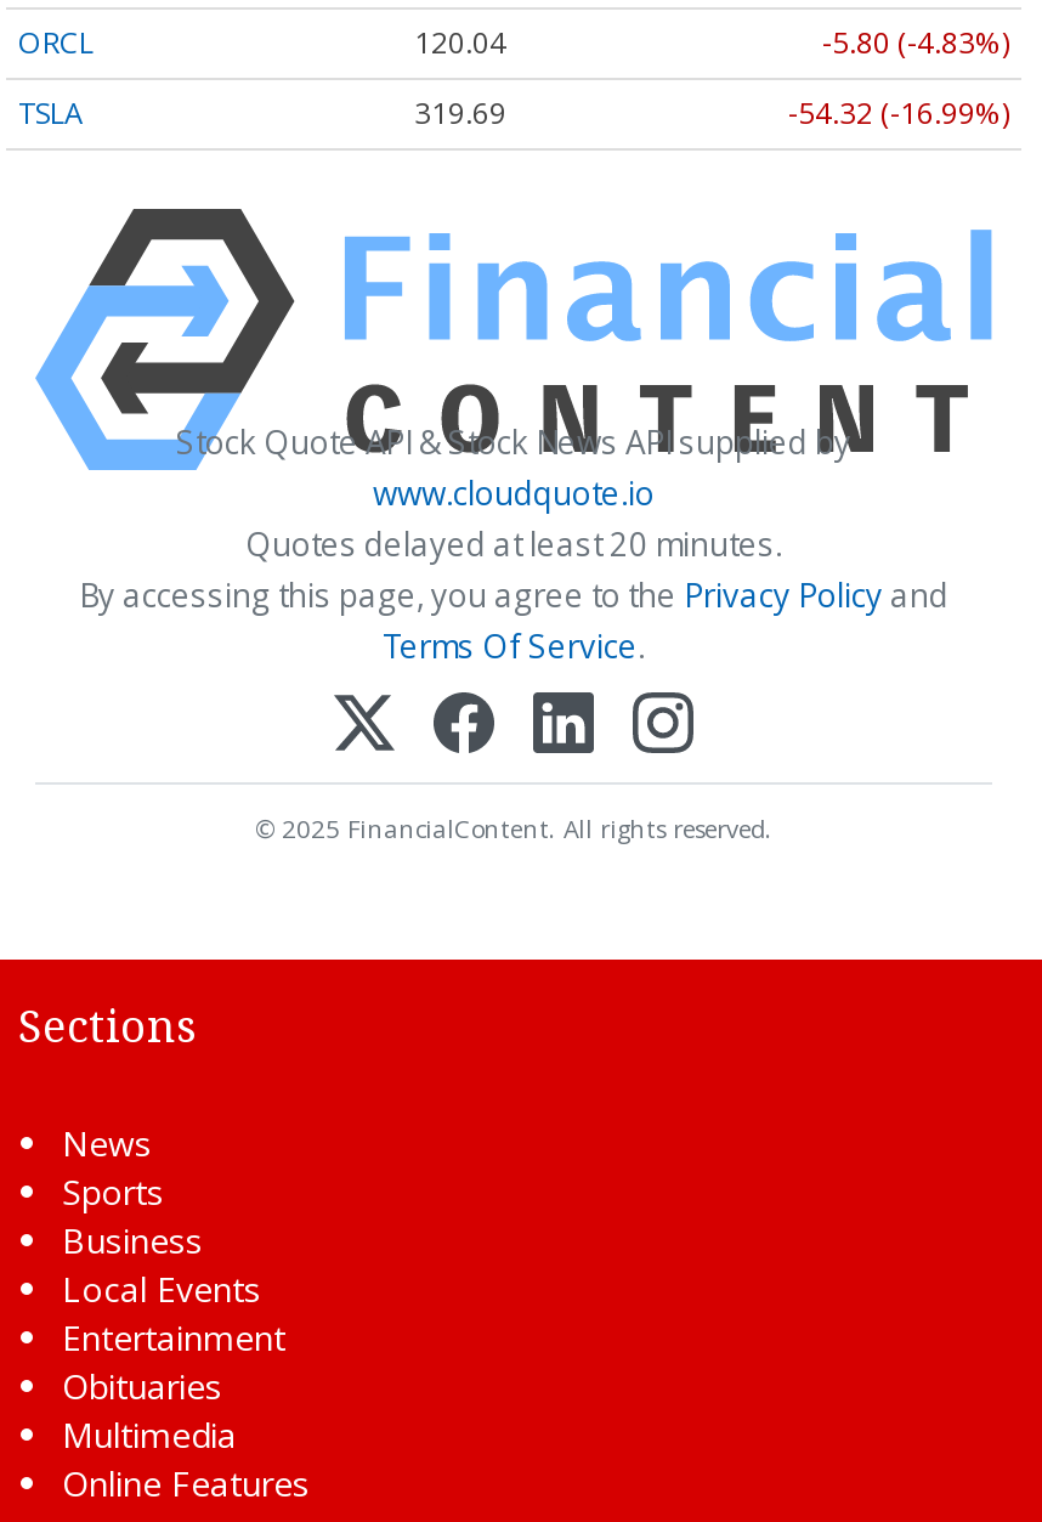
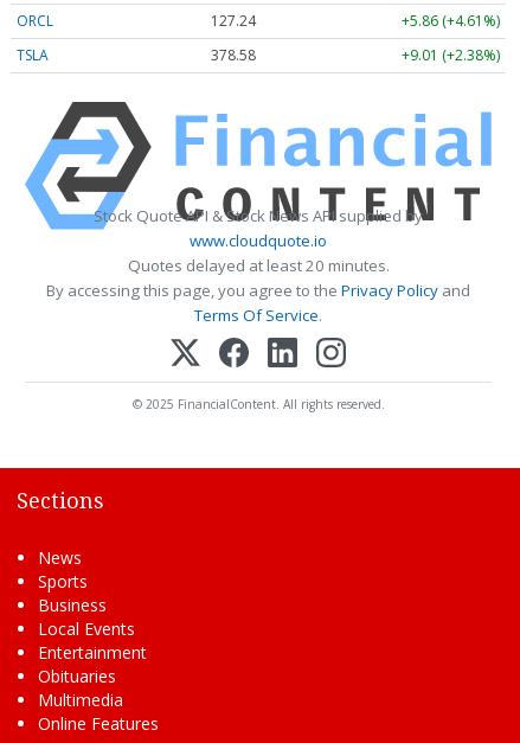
[414,21,506,62] 120.04 -> [211,10,256,30] 127.24
[822,21,1009,62] -5.80 (-4.83%) -> [402,10,500,30] +5.86 (+4.61%)
[414,91,506,132] 319.69 -> [211,44,256,65] 378.58
[788,91,1009,132] -54.32 (-16.99%) -> [402,44,500,65] +9.01 (+2.38%)

